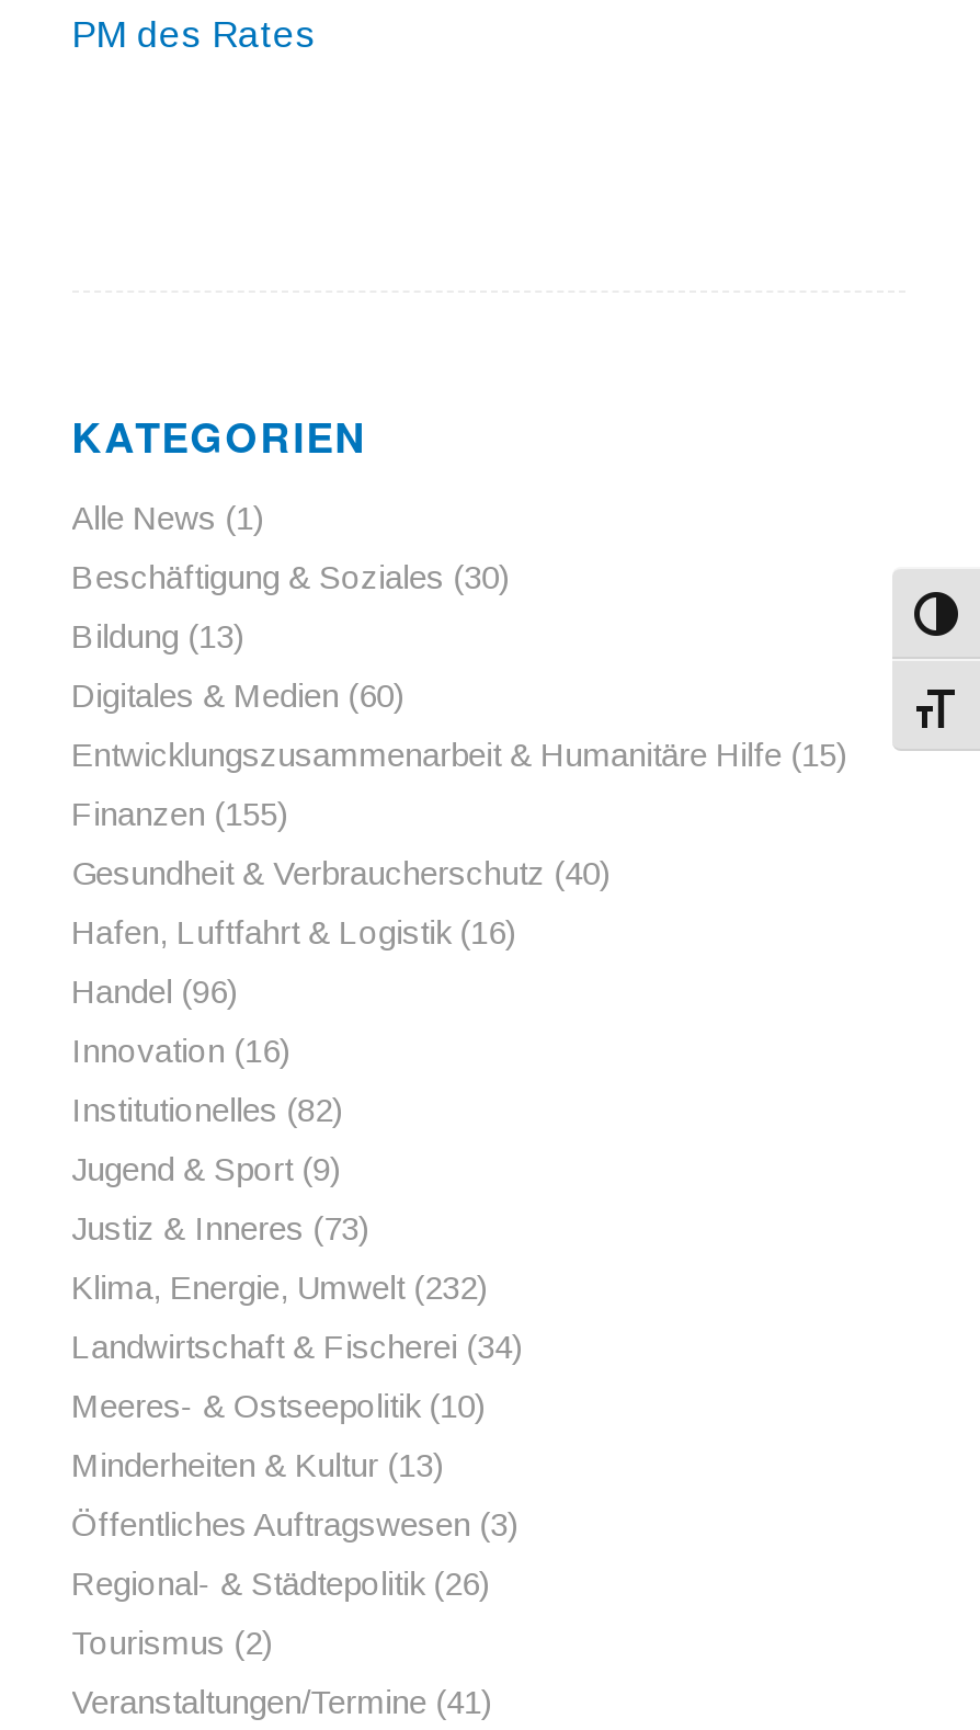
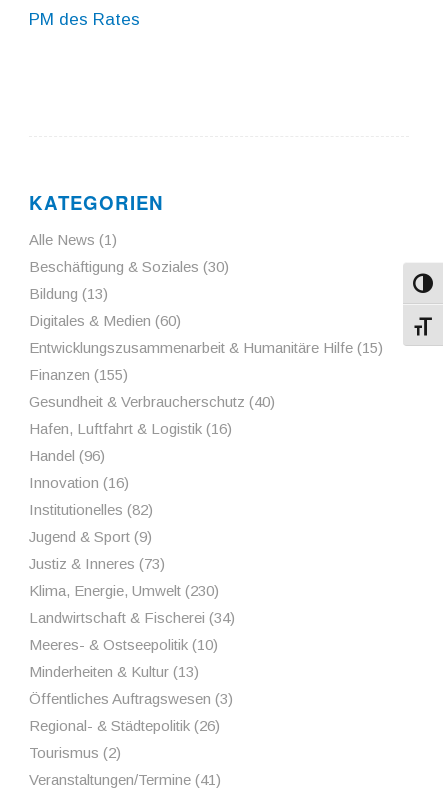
[71,1268,488,1305] Klima, Energie, Umwelt (232) -> [29,582,219,599] Klima, Energie, Umwelt (230)

